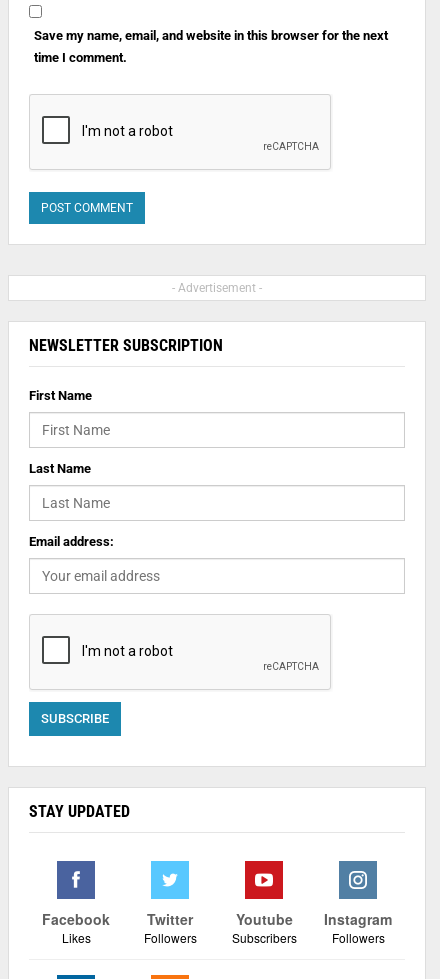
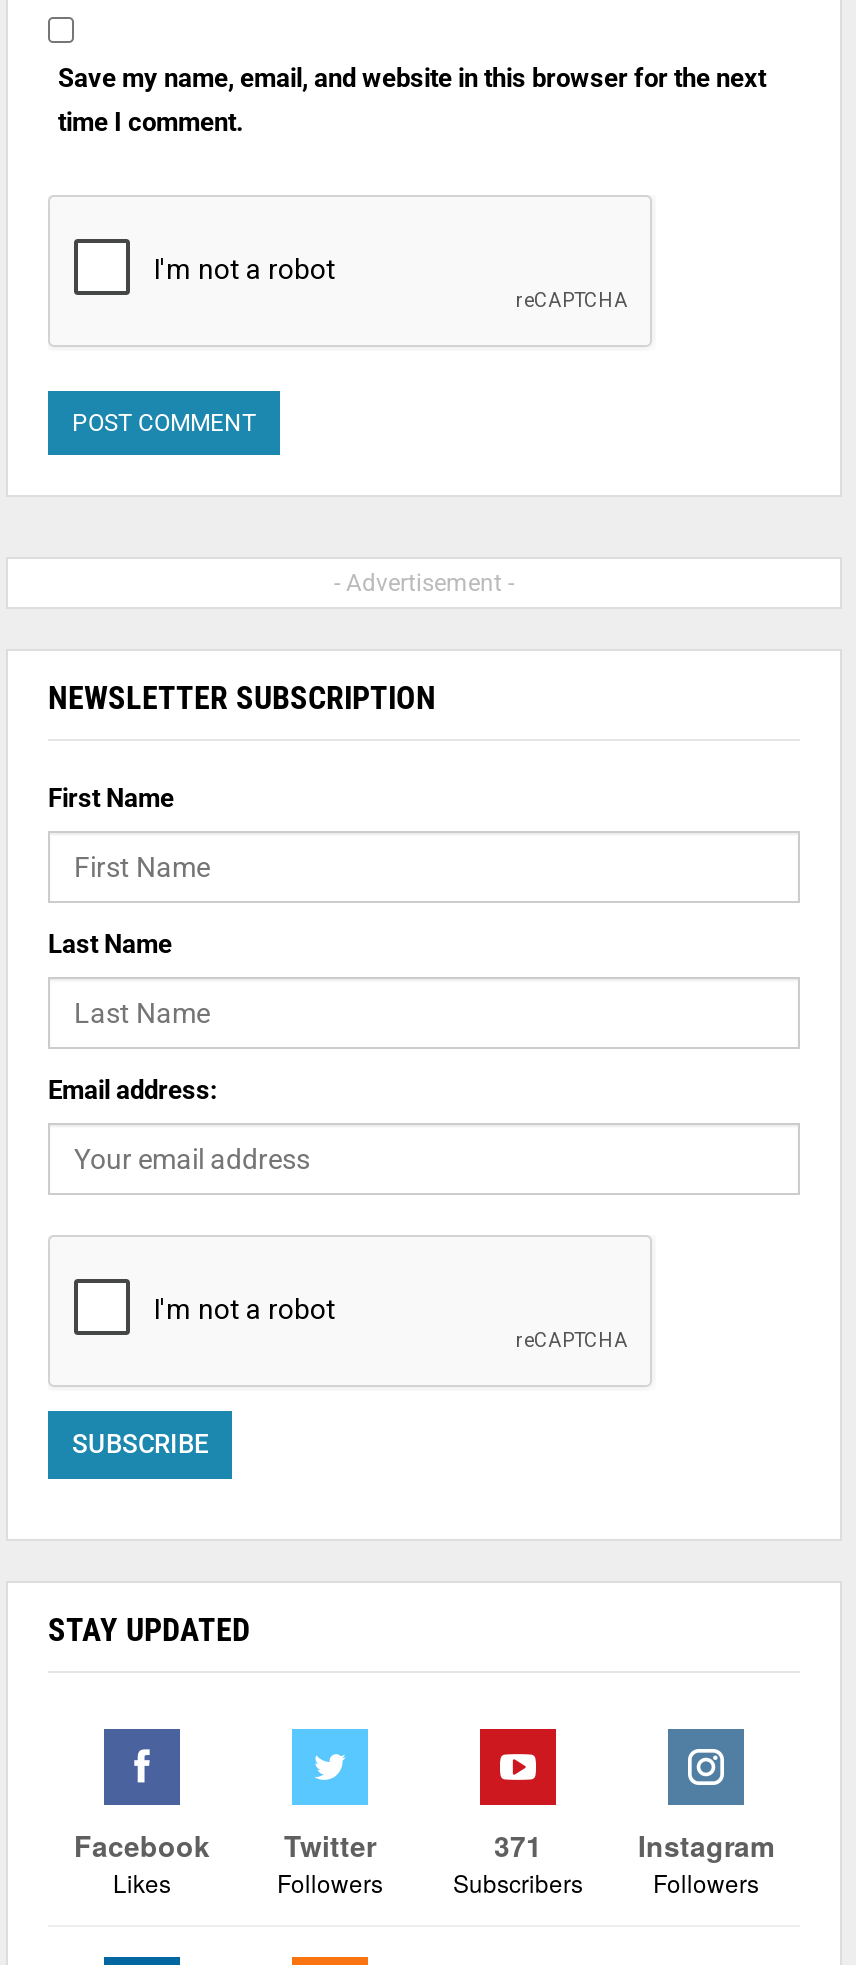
[235,909,292,929] Youtube -> [494,1825,542,1865] 371

